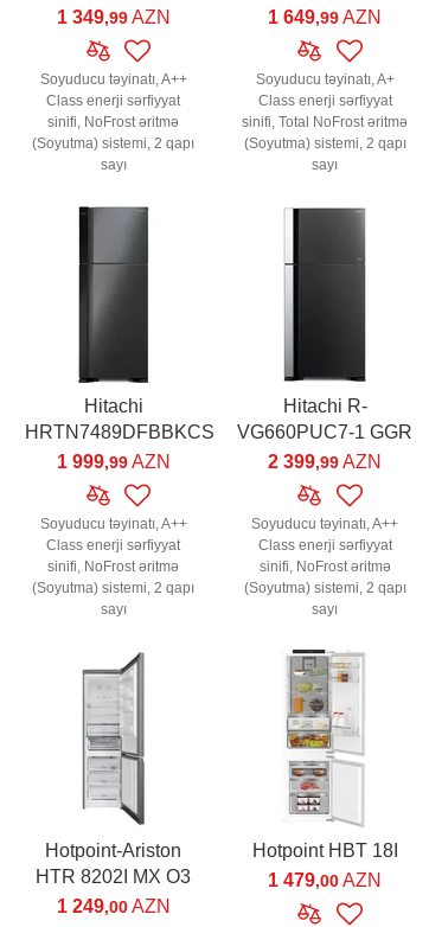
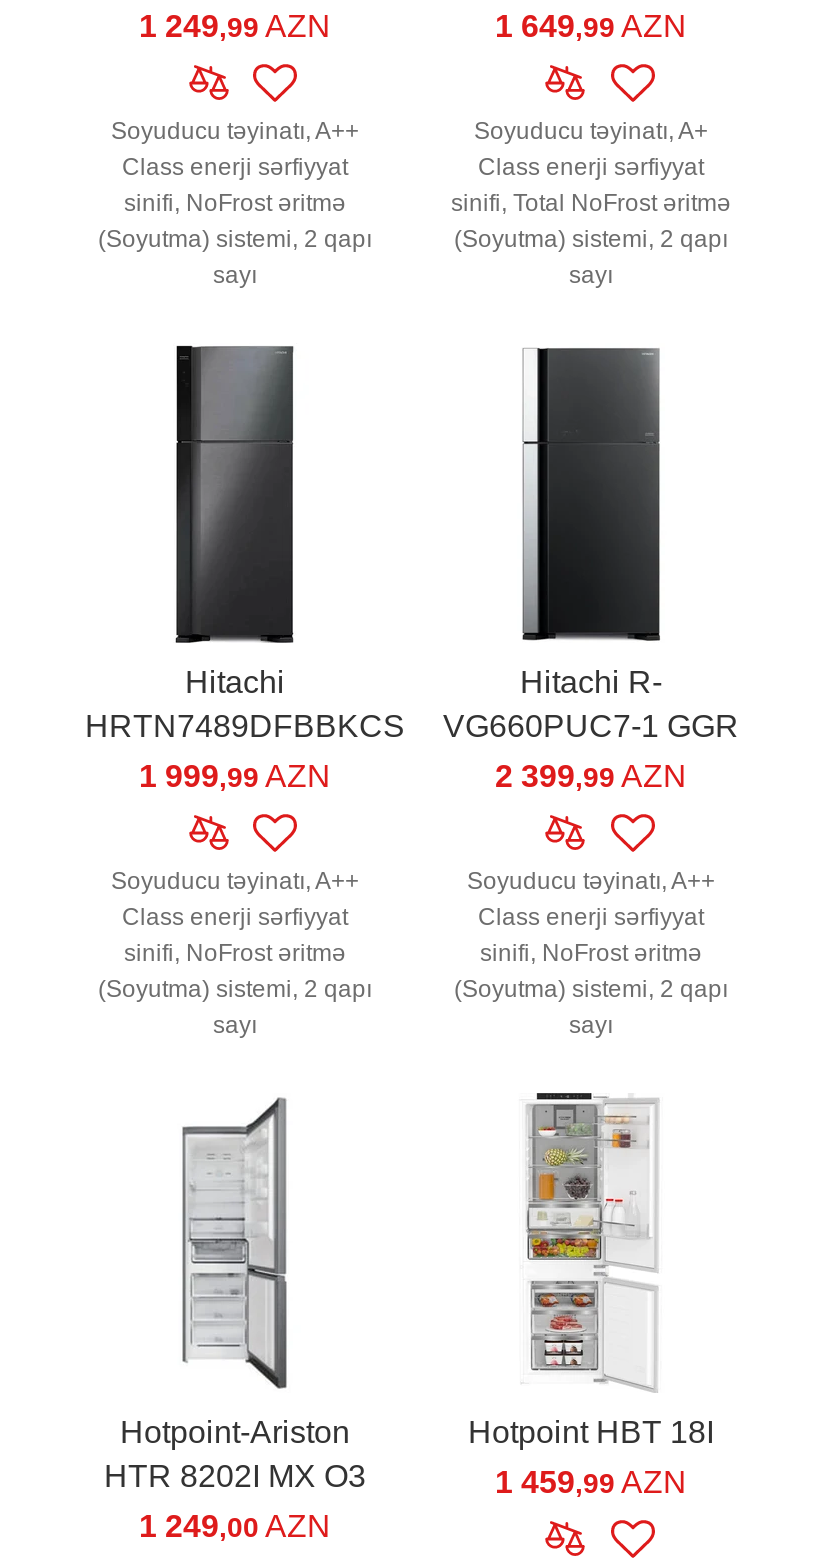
[57,7,171,27] 1 349,99 AZN -> [139,9,331,43] 1 249,99 AZN
[268,870,382,890] 1 479,00 AZN -> [495,1465,687,1499] 1 459,99 AZN

